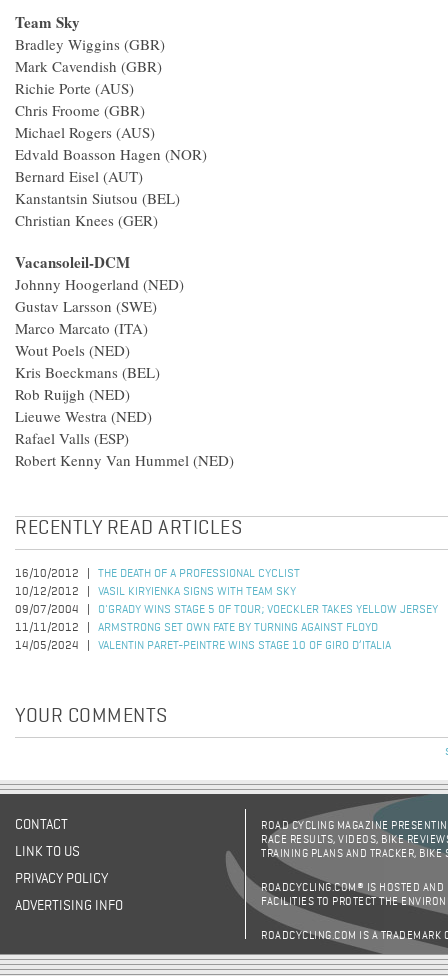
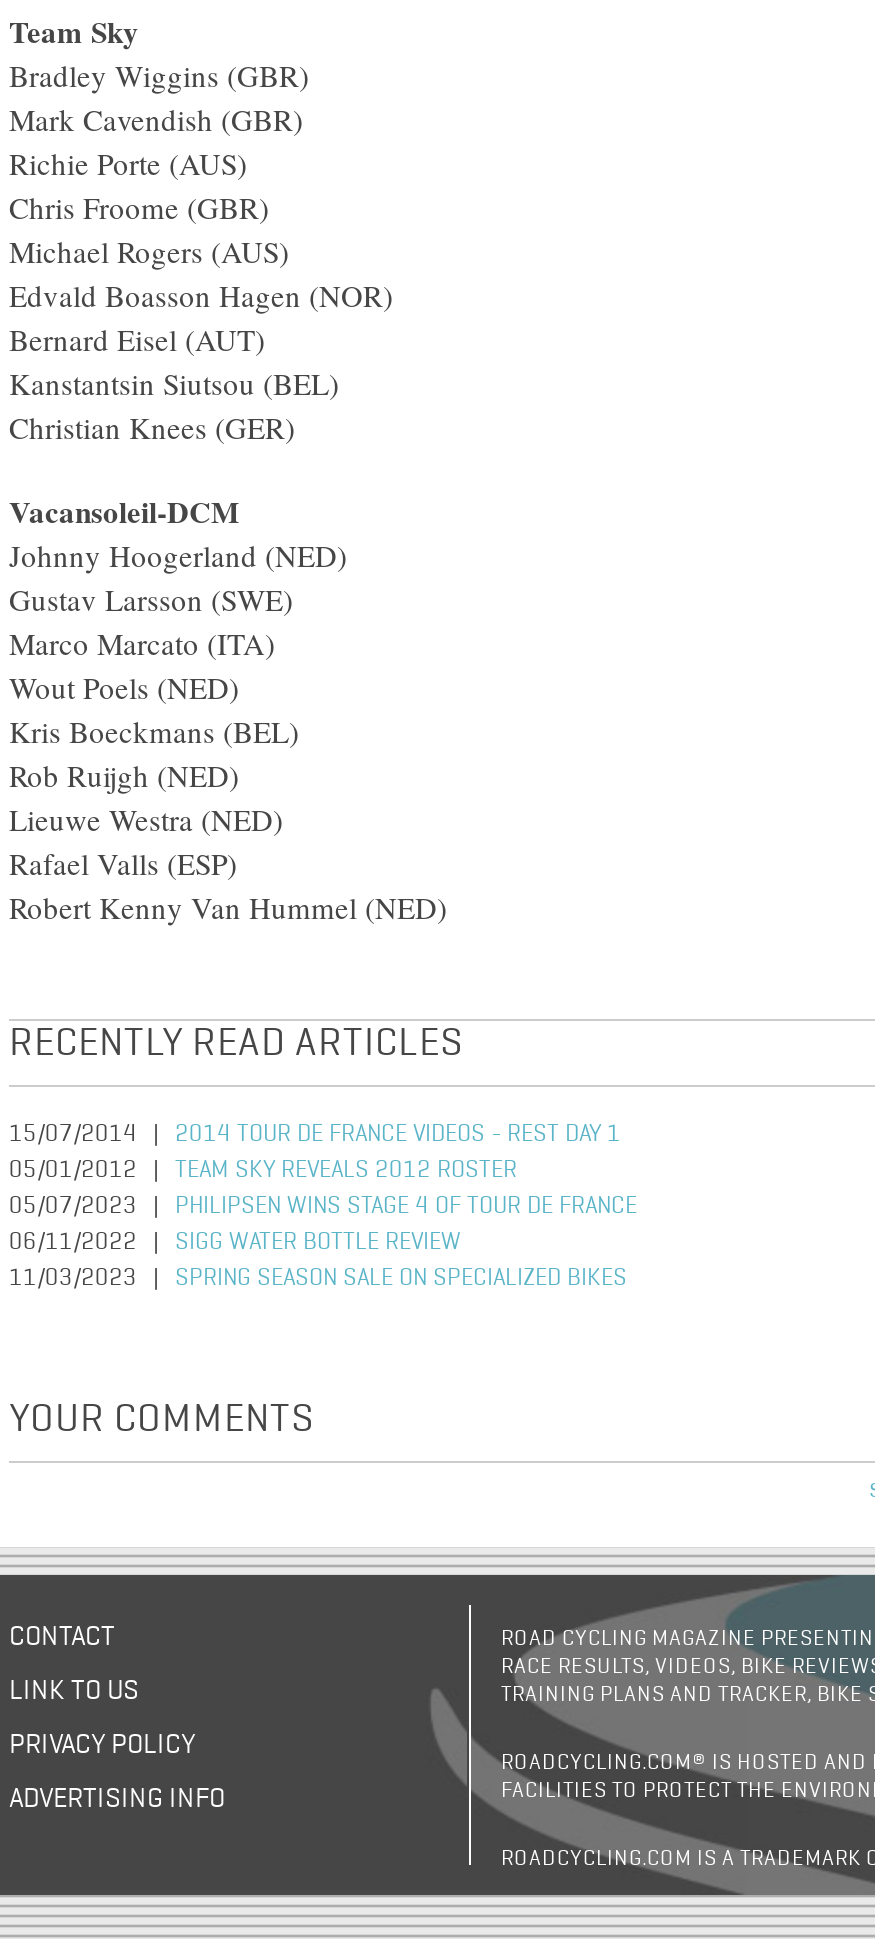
[15,568,300,580] 16/10/2012 | THE DEATH OF A PROFESSIONAL CYCLIST -> [9,1123,621,1147] 15/07/2014 | 2014 TOUR DE FRANCE VIDEOS - REST DAY 1
[15,586,296,598] 10/12/2012 | VASIL KIRYIENKA SIGNS WITH TEAM SKY -> [9,1159,517,1183] 05/01/2012 | TEAM SKY REVEALS 2012 ROSTER
[15,604,438,616] 09/07/2004 | O'GRADY WINS STAGE 5 OF TOUR; VOECKLER TAKES YELLOW JERSEY -> [9,1195,637,1219] 05/07/2023 | PHILIPSEN WINS STAGE 4 OF TOUR DE FRANCE
[15,622,378,634] 11/11/2012 | ARMSTRONG SET OWN FATE BY TURNING AGAINST FLOYD -> [9,1231,461,1255] 06/11/2022 | SIGG WATER BOTTLE REVIEW
[15,640,391,652] 14/05/2024 | VALENTIN PARET-PEINTRE WINS STAGE 10 OF GIRO D’ITALIA -> [9,1267,627,1291] 11/03/2023 | SPRING SEASON SALE ON SPECIALIZED BIKES

